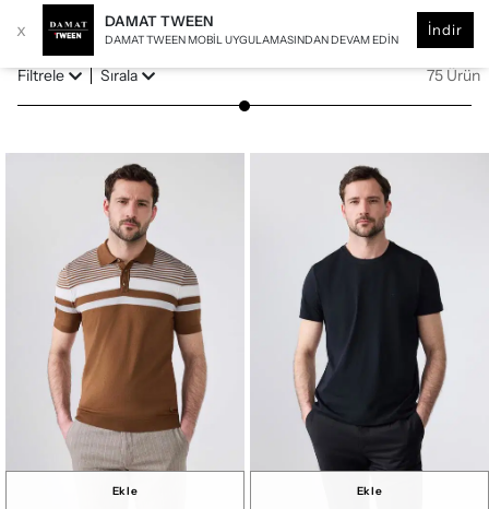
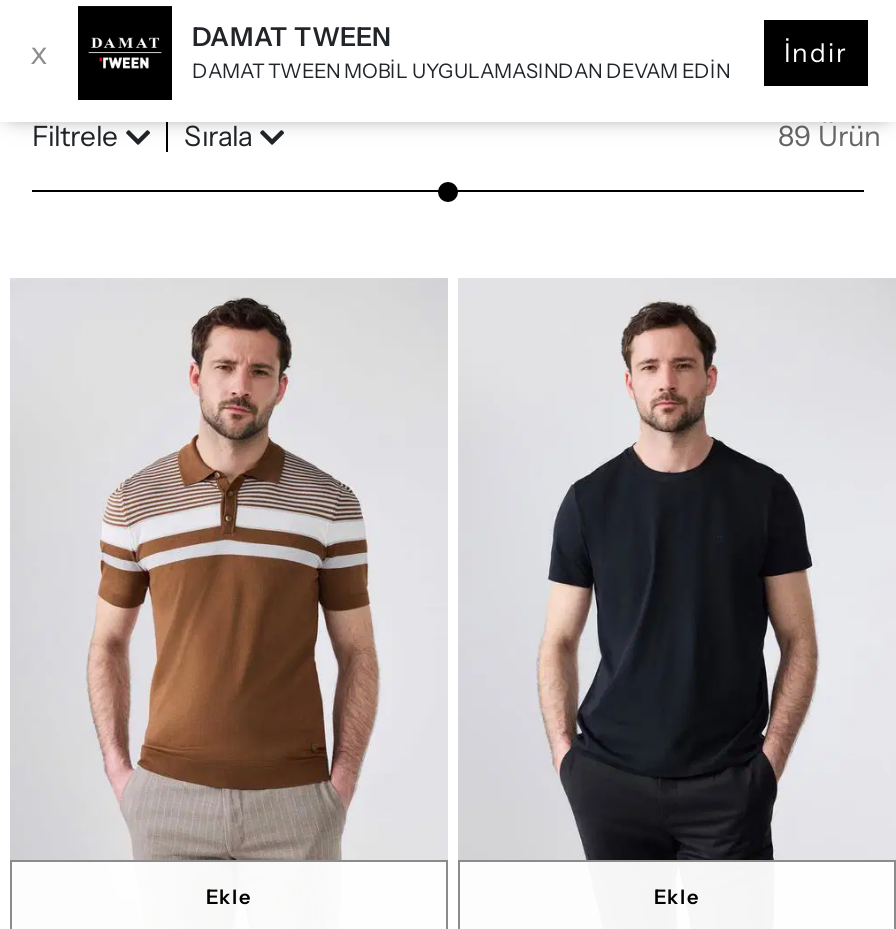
[427,66,480,85] 75 Ürün -> [778,118,880,154] 89 Ürün

